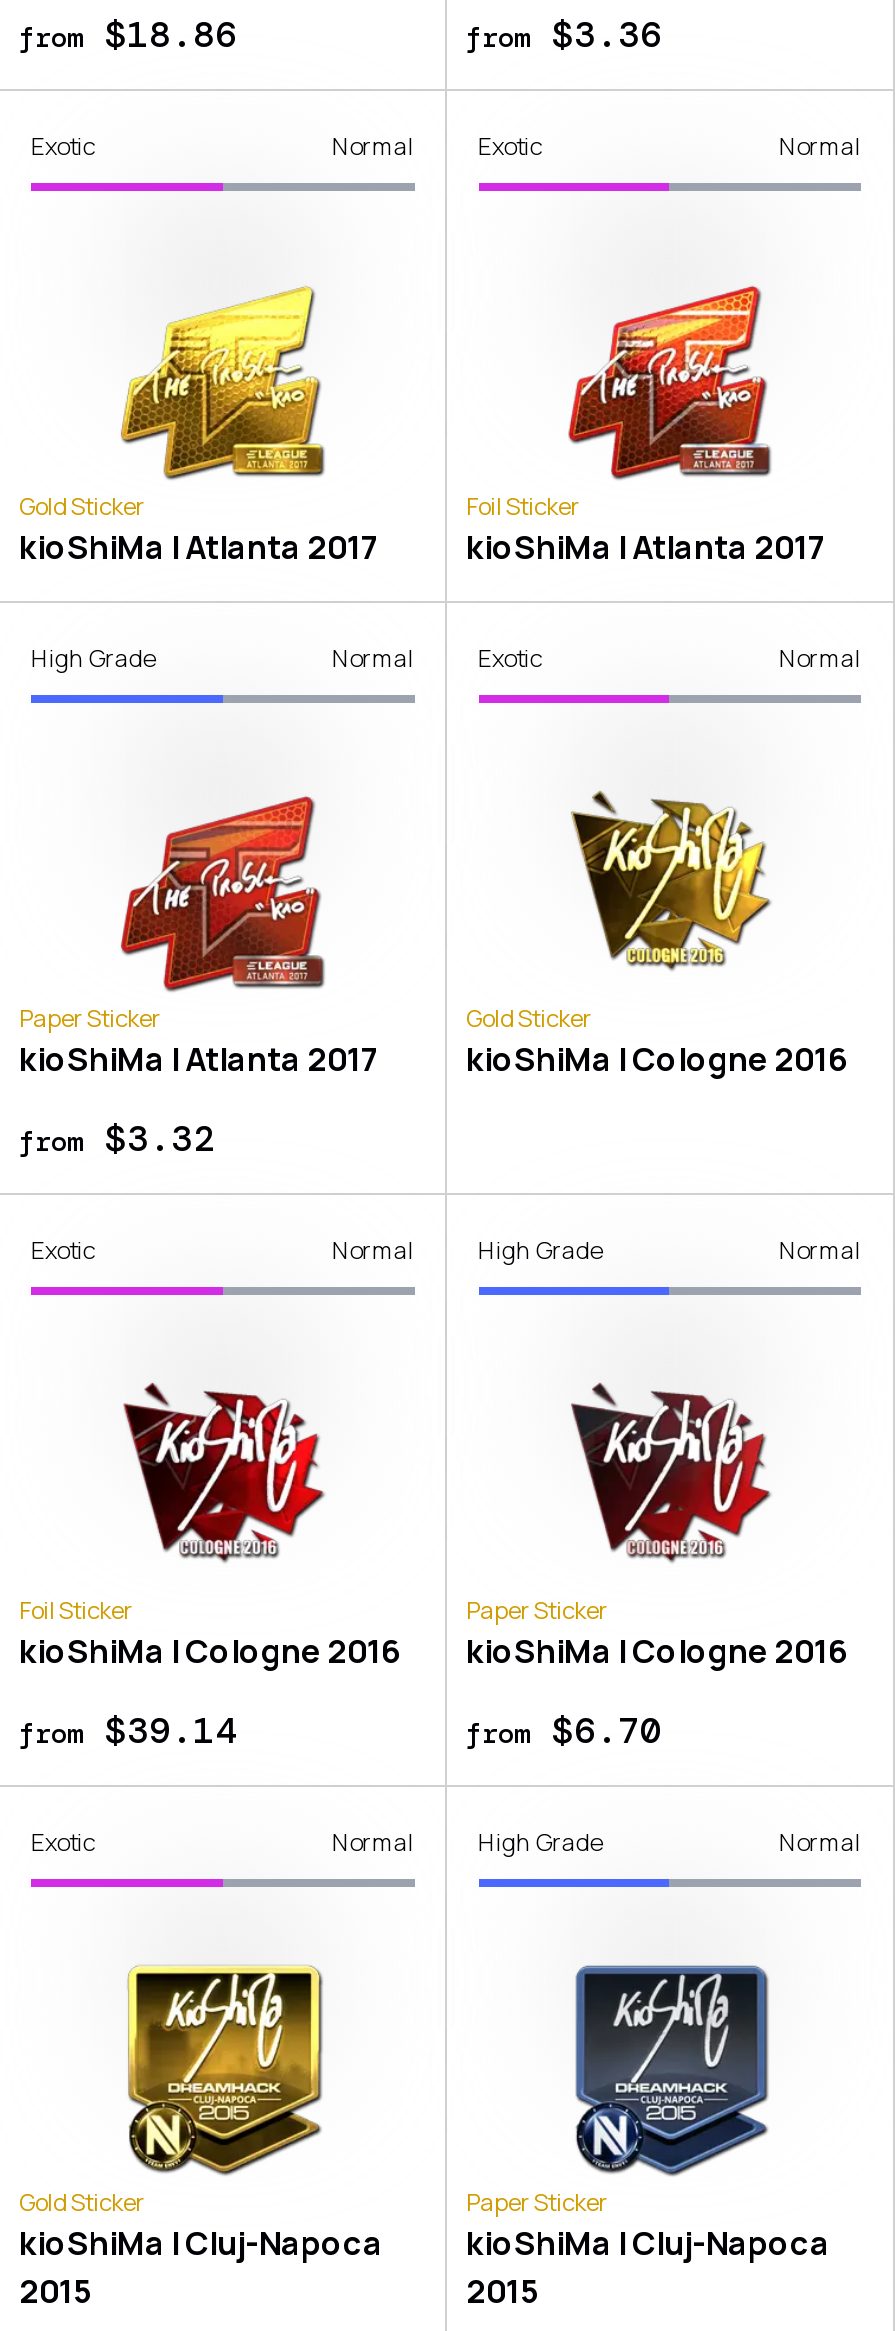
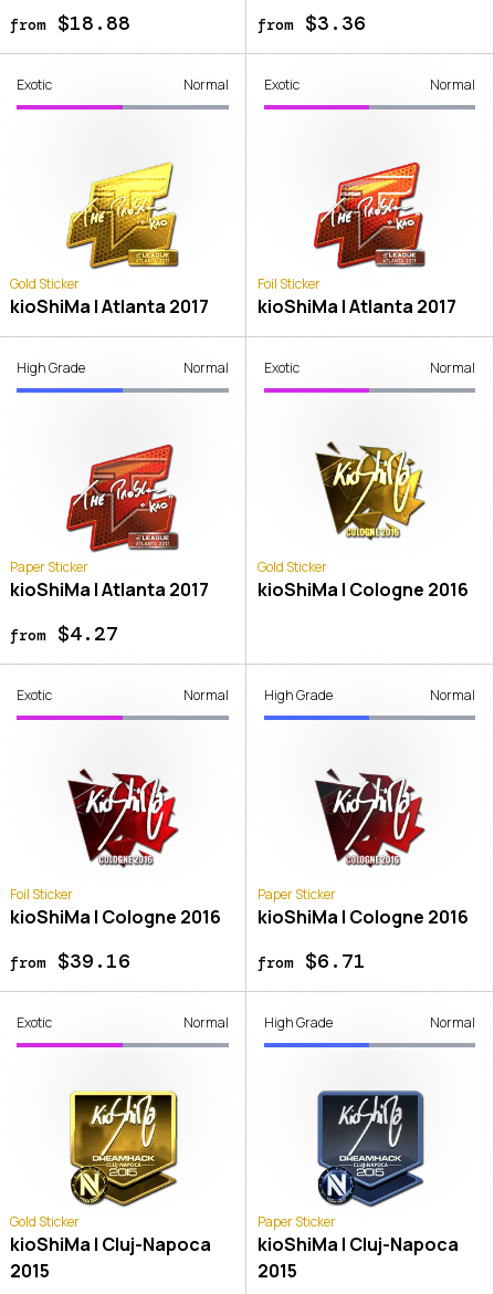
[19,12,237,60] from $18.86 -> [10,11,130,37] from $18.88
[19,1115,215,1163] from $3.32 -> [10,621,118,647] from $4.27
[19,1707,237,1755] from $39.14 -> [10,948,130,974] from $39.16
[466,1707,662,1755] from $6.70 -> [257,948,365,974] from $6.71

